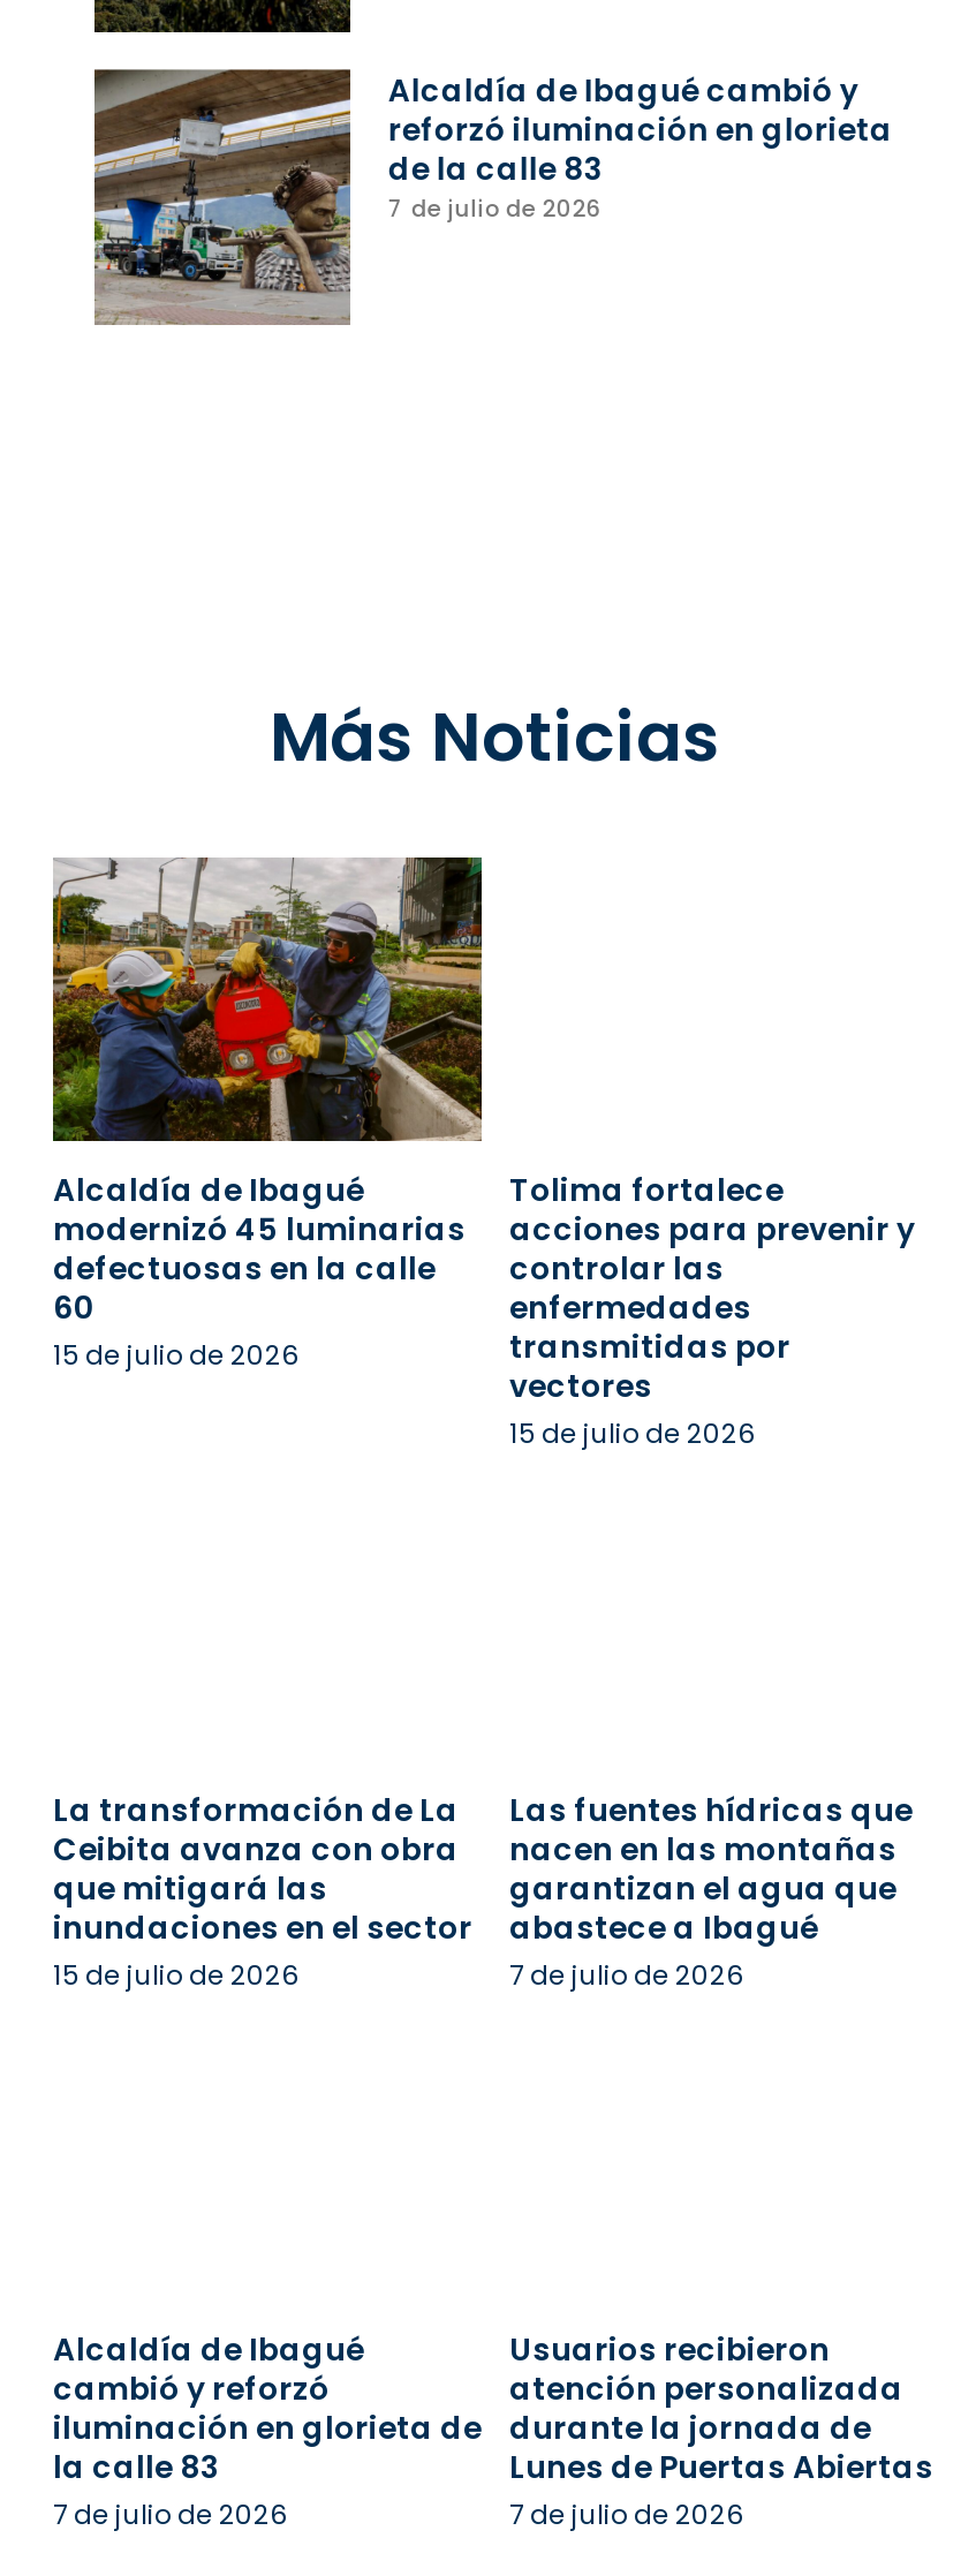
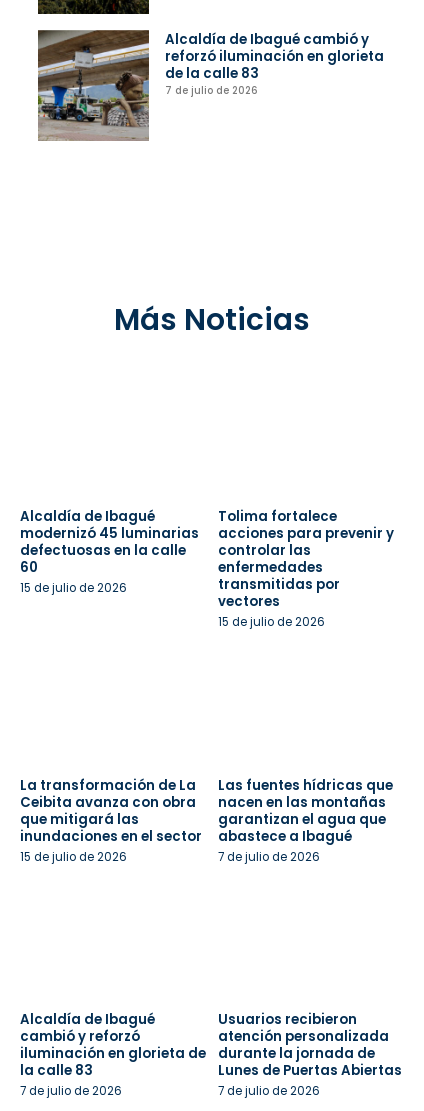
[51,855,484,1143] [image] -> none

